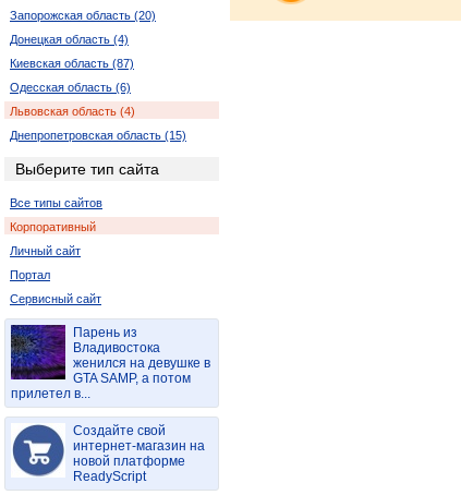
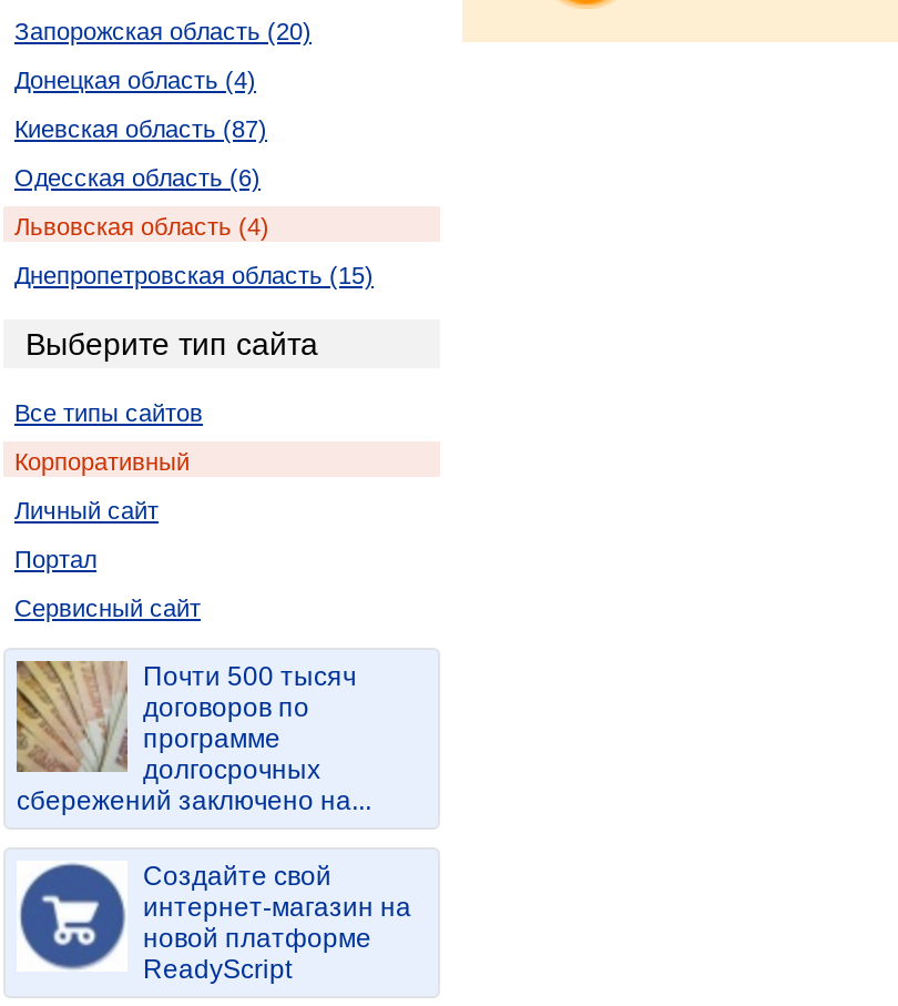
[10,324,210,401] [image] | Парень из | Владивостока | женился на девушке в | GTA SAMP, а потом | прилетел в... -> [14,659,371,816] [image] | Почти 500 тысяч | договоров по | программе | долгосрочных | сбережений заключено на...

